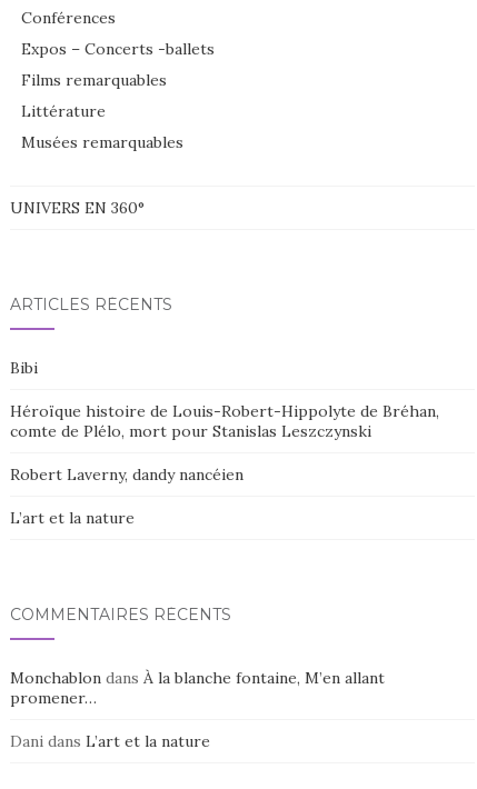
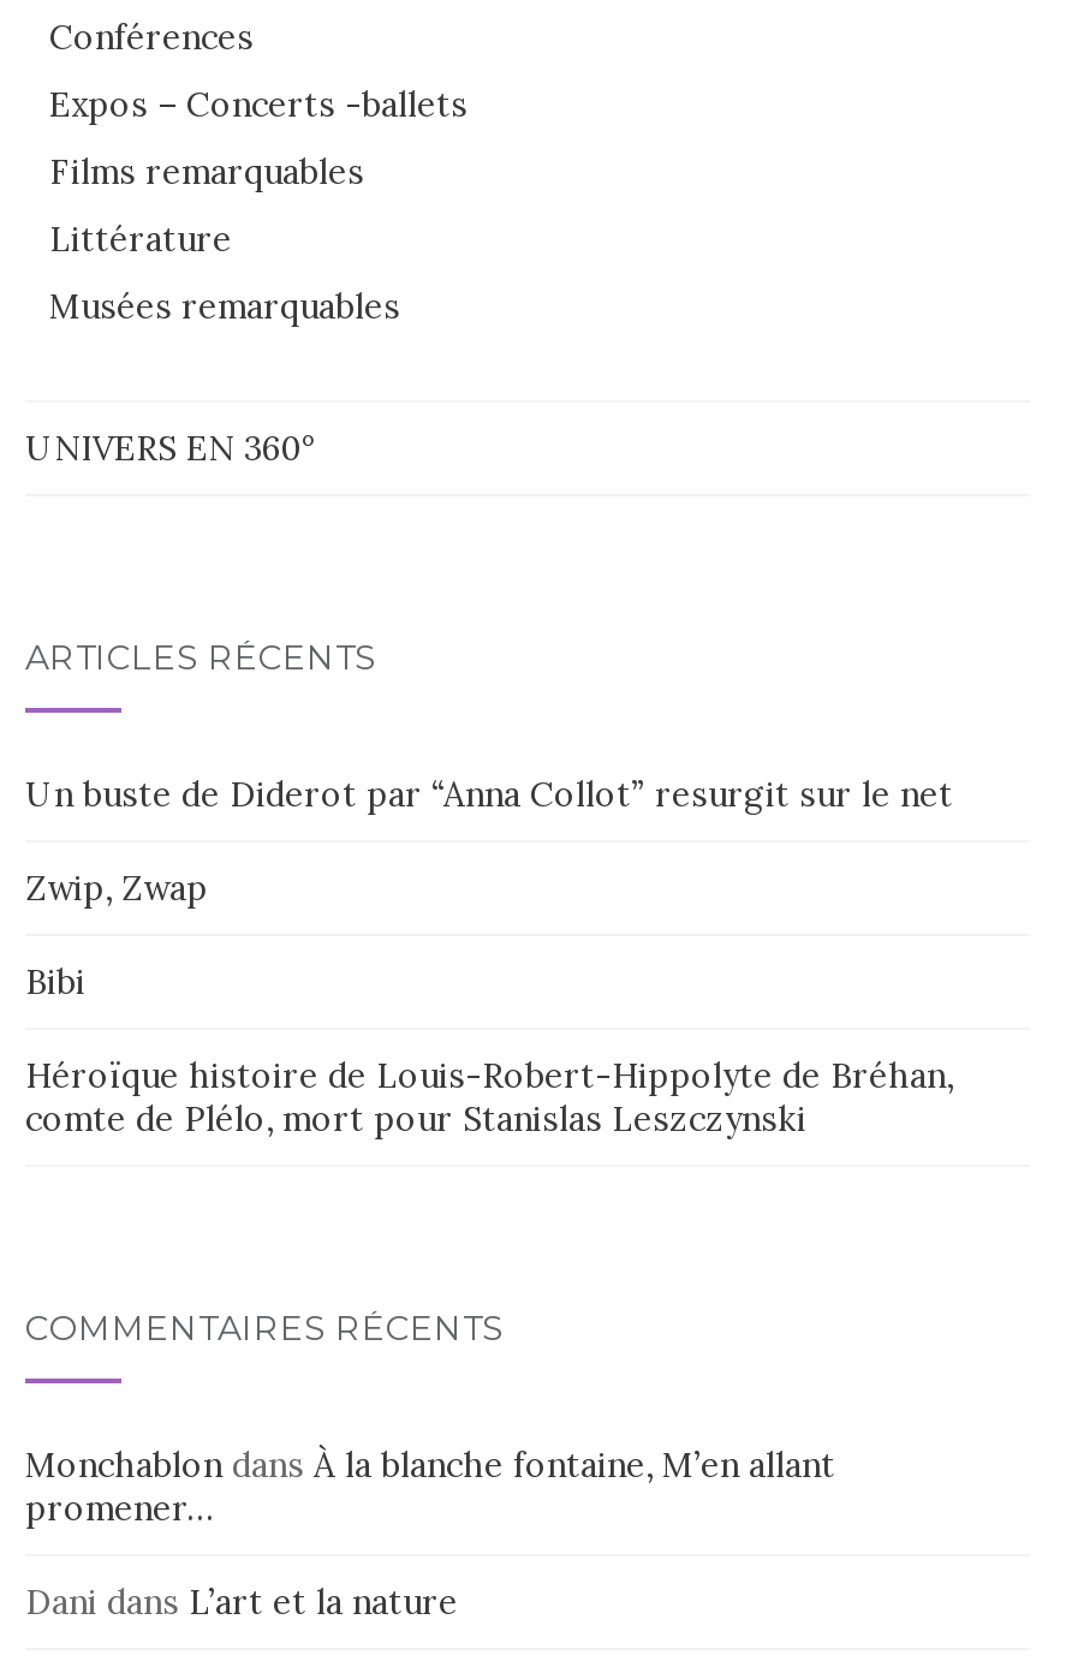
none -> [25,772,953,909] Un buste de Diderot par “Anna Collot” resurgit sur le net | Zwip, Zwap
moved [10,358,439,441] -> [25,960,953,1140]: Bibi | Héroïque histoire de Louis-Robert-Hippolyte de Bréhan, | comte de Plélo, mort pour Stanislas Leszczynski
[10,464,244,528] Robert Laverny, dandy nancéien | L’art et la nature -> none

